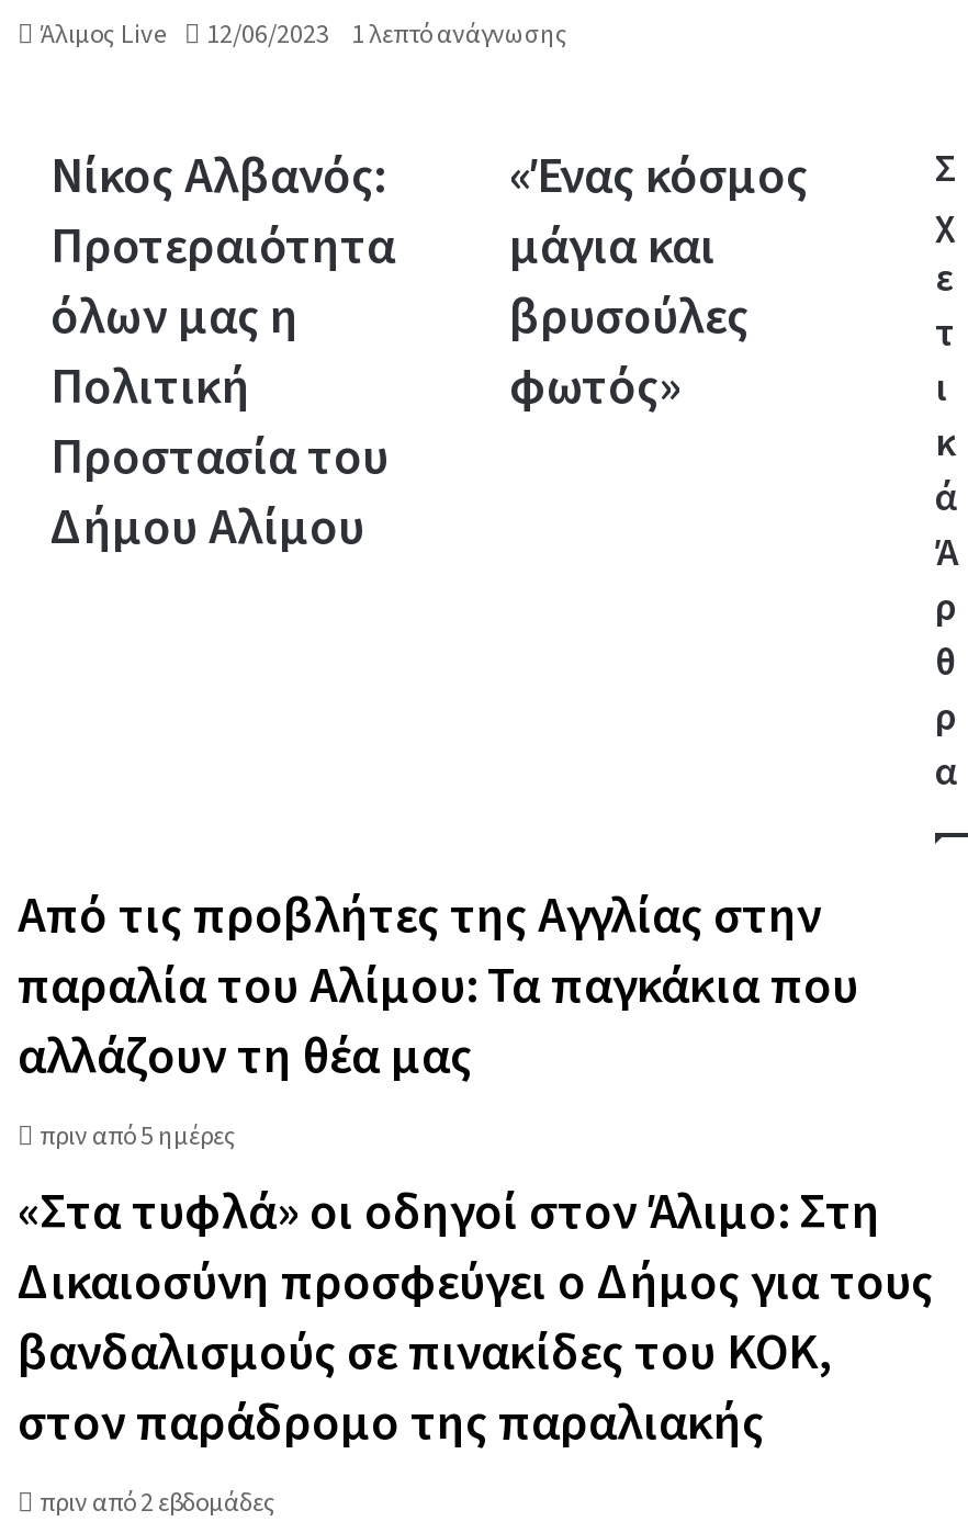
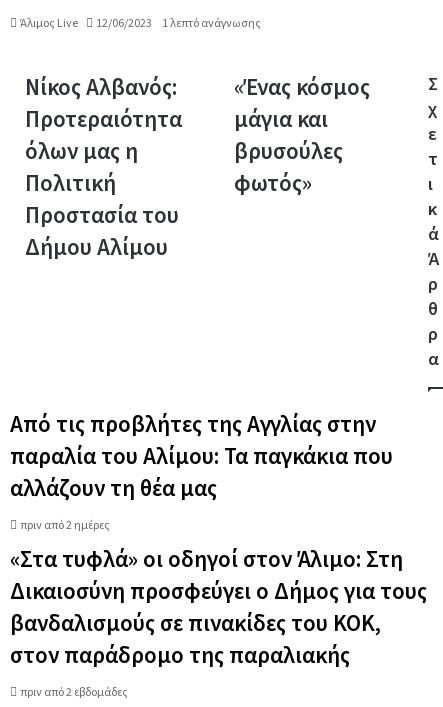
[40,1119,237,1156] πριν από 5 ημέρες -> [20,517,110,534] πριν από 2 ημέρες

